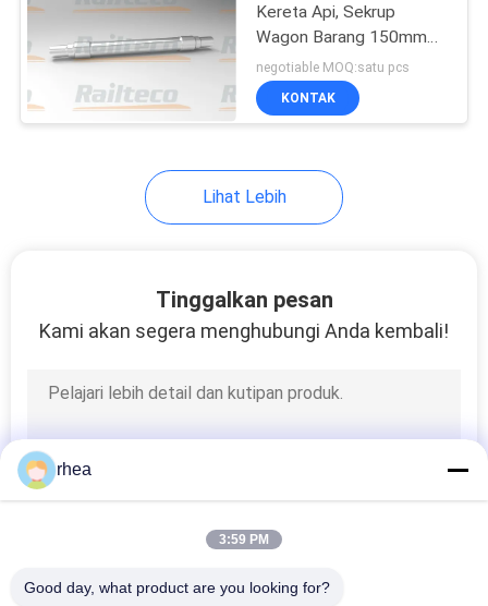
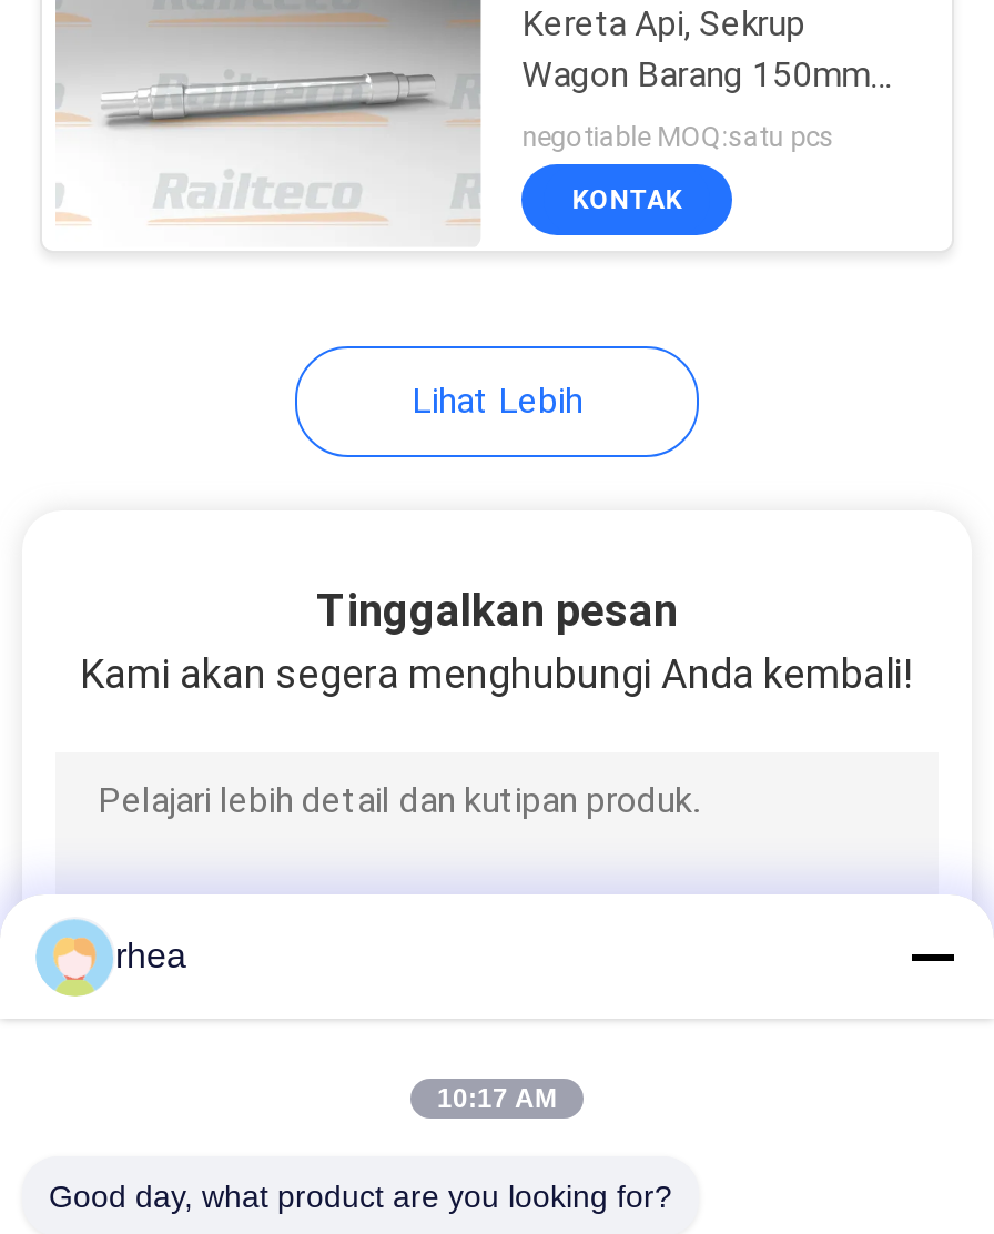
[219,532,269,547] 3:59 PM -> [437,1083,557,1114] 10:17 AM

